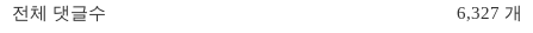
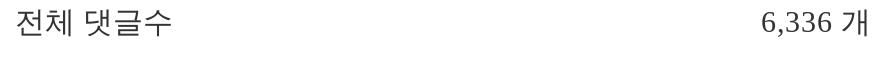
[457,4,522,22] 6,327 개 -> [761,6,871,38] 6,336 개

